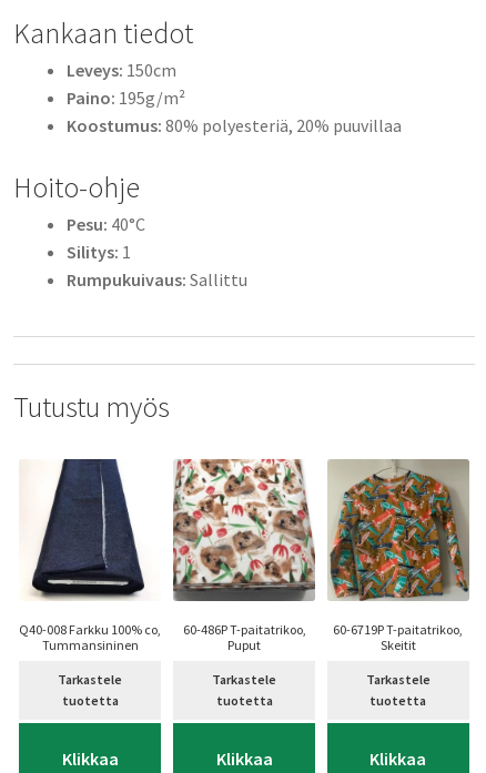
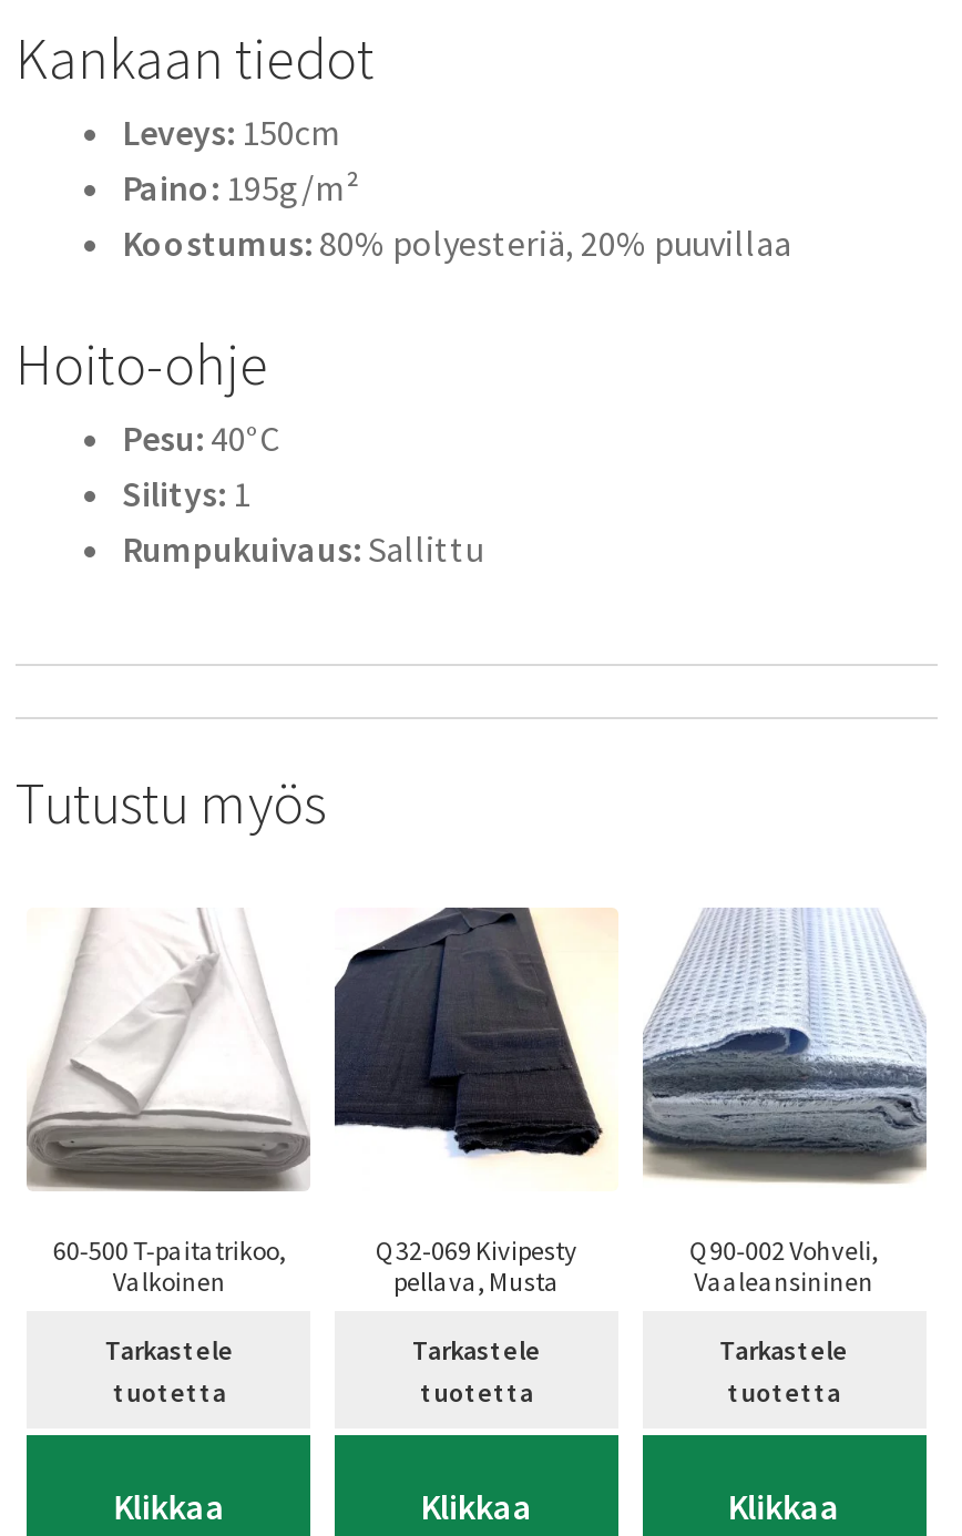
[19,458,161,654] [image] | Q40-008 Farkku 100% co, | Tummansininen -> [24,909,313,1298] [image] | 60-500 T-paitatrikoo, | Valkoinen
[172,458,316,654] [image] | 60-486P T-paitatrikoo, | Puput -> [332,904,618,1298] [image] | Q32-069 Kivipesty | pellava, Musta
[327,458,470,654] [image] | 60-6719P T-paitatrikoo, | Skeitit -> [643,909,927,1298] [image] | Q90-002 Vohveli, | Vaaleansininen

